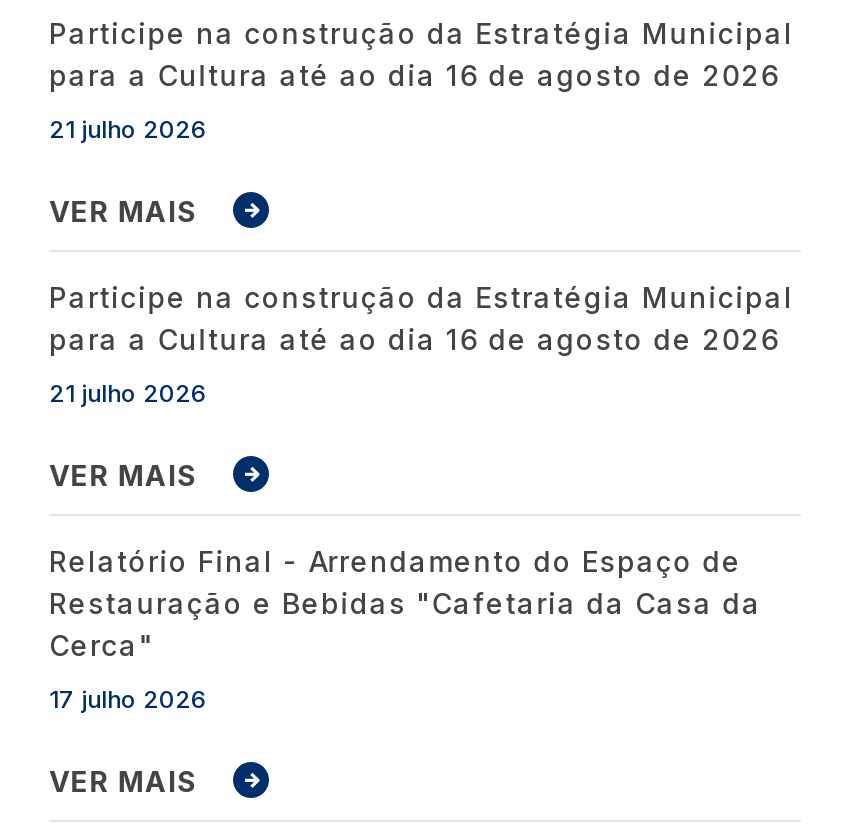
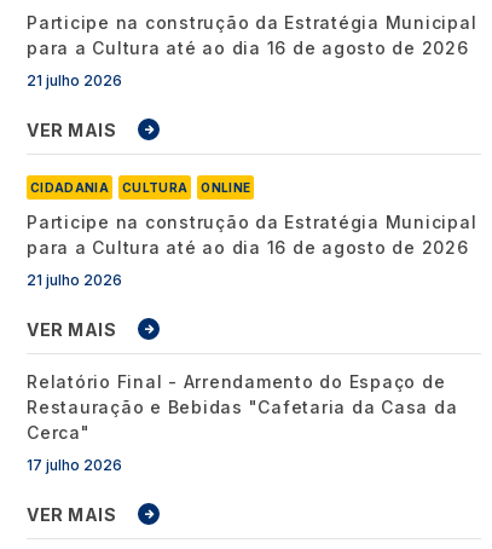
none -> [30,180,251,195] CIDADANIA | CULTURA | ONLINE

